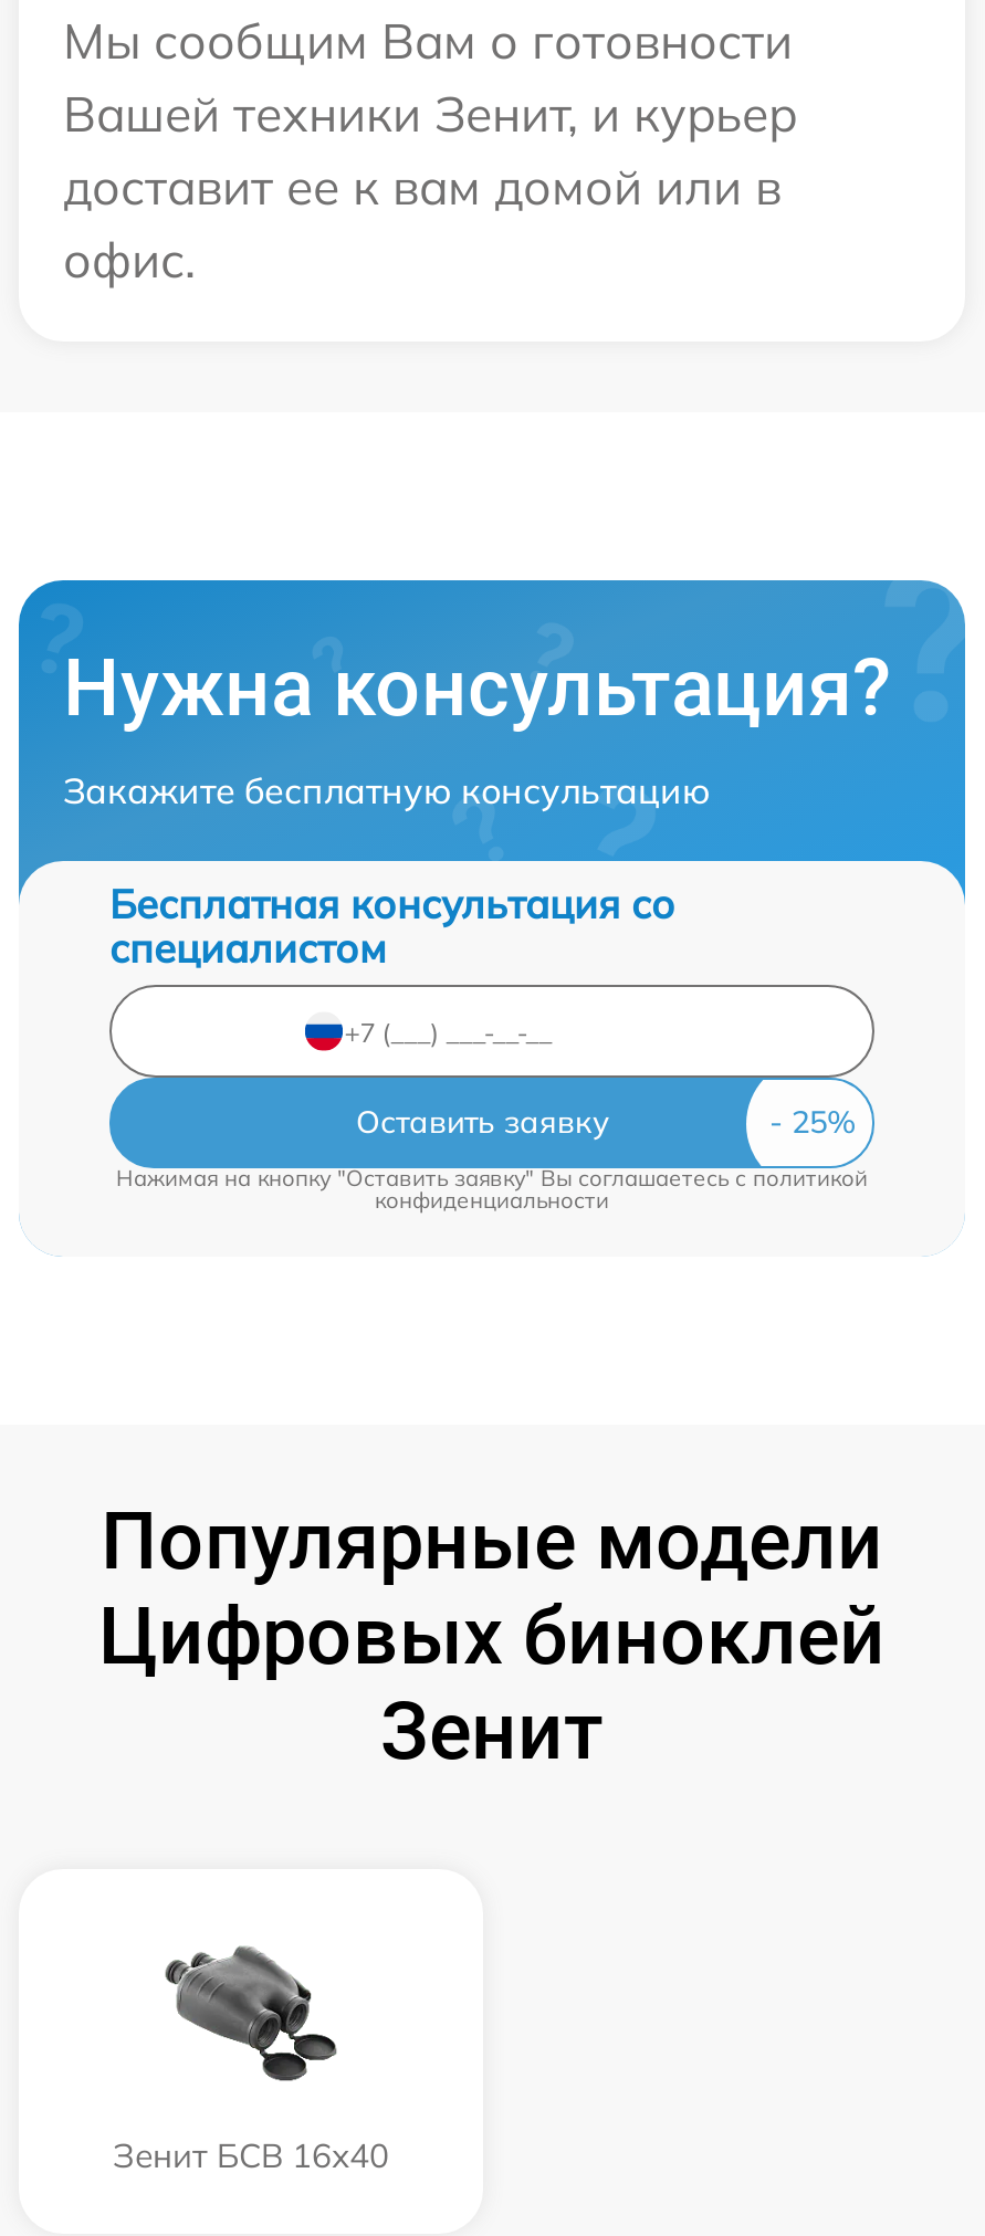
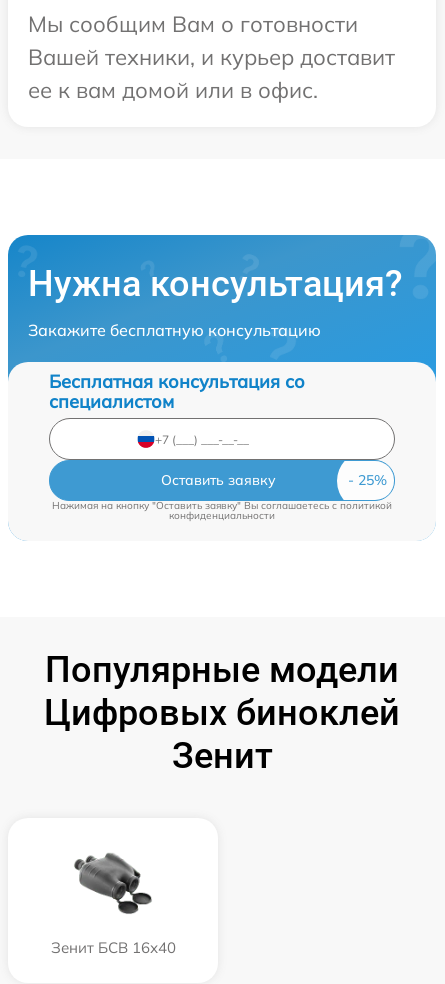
[63,83,797,291] Вашей техники Зенит, и курьер | доставит ее к вам домой или в | офис. -> [28,43,395,104] Вашей техники, и курьер доставит | ее к вам домой или в офис.

